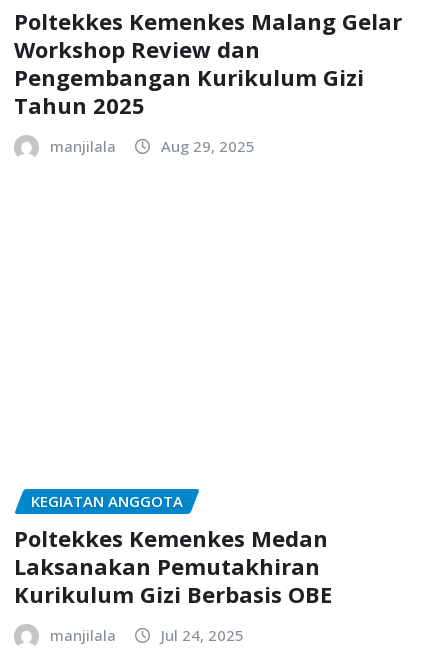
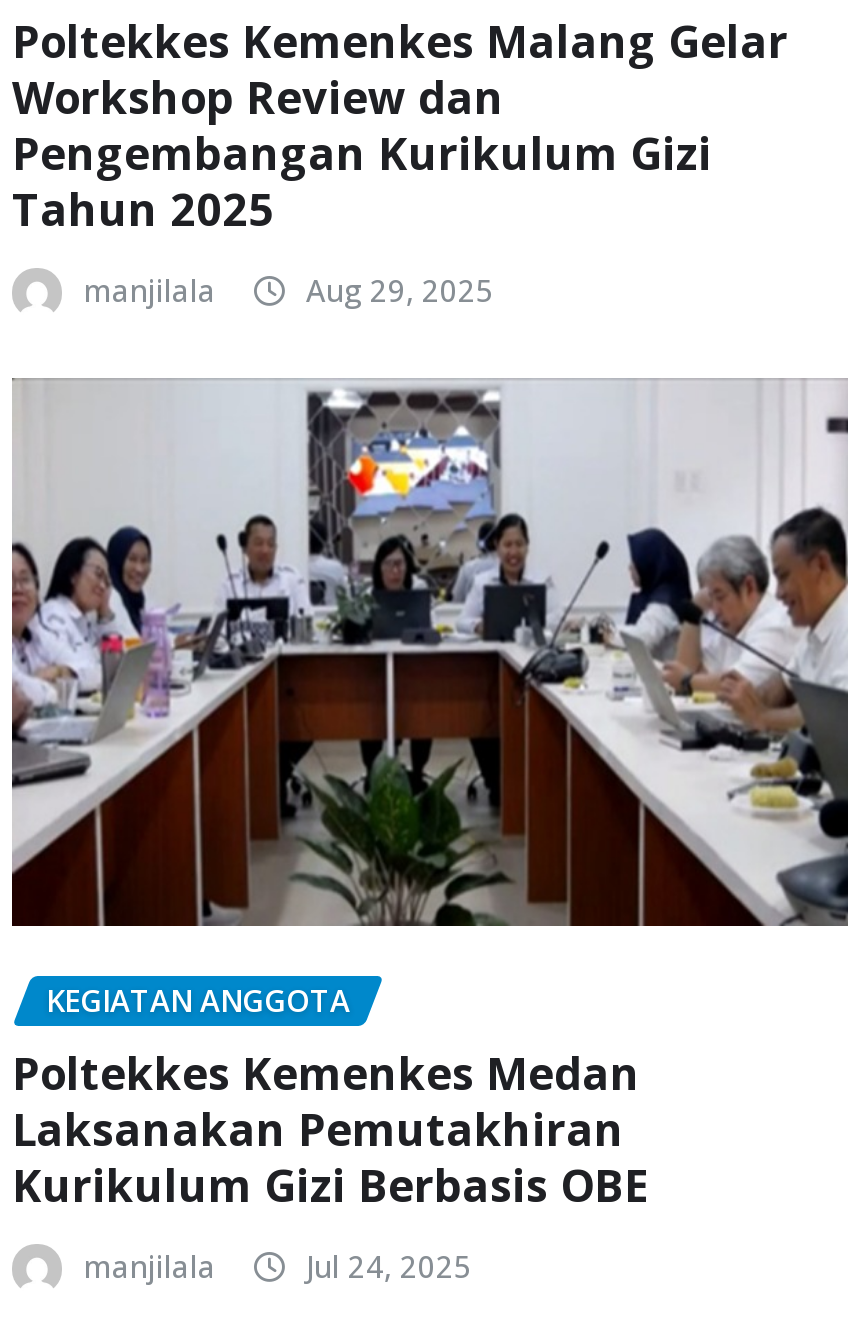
none -> [10,378,850,928] [image]

